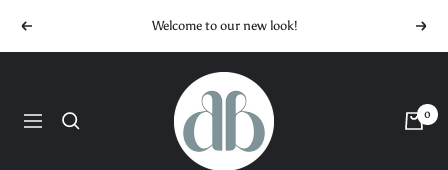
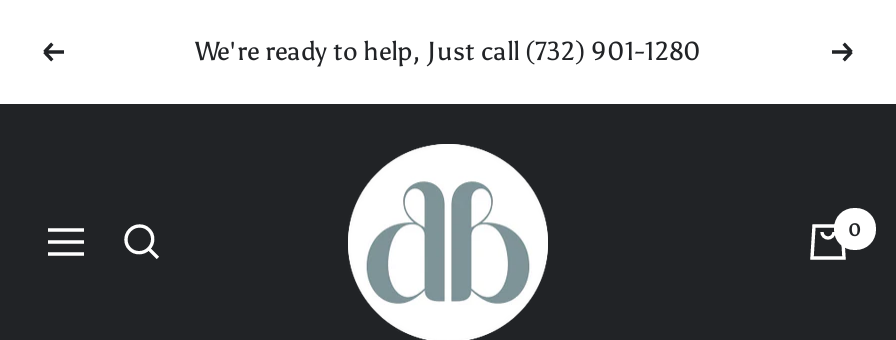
[151,18,296,33] Welcome to our new look! -> [195,36,701,66] We're ready to help, Just call (732) 901-1280

